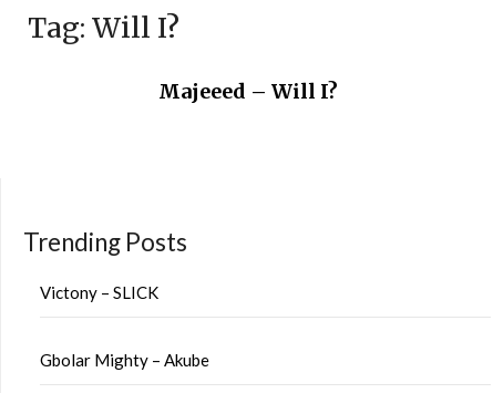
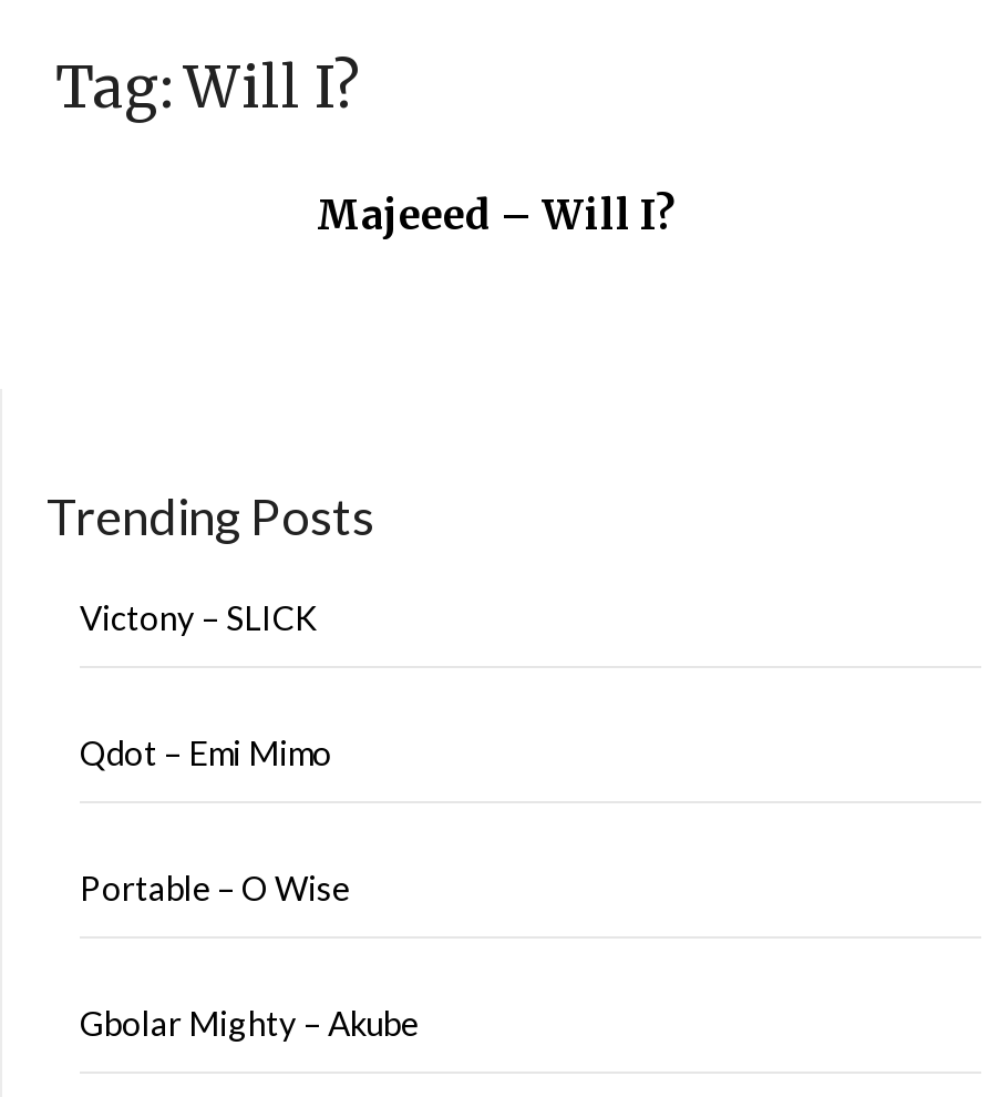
none -> [80,732,350,908] Qdot – Emi Mimo | Portable – O Wise

